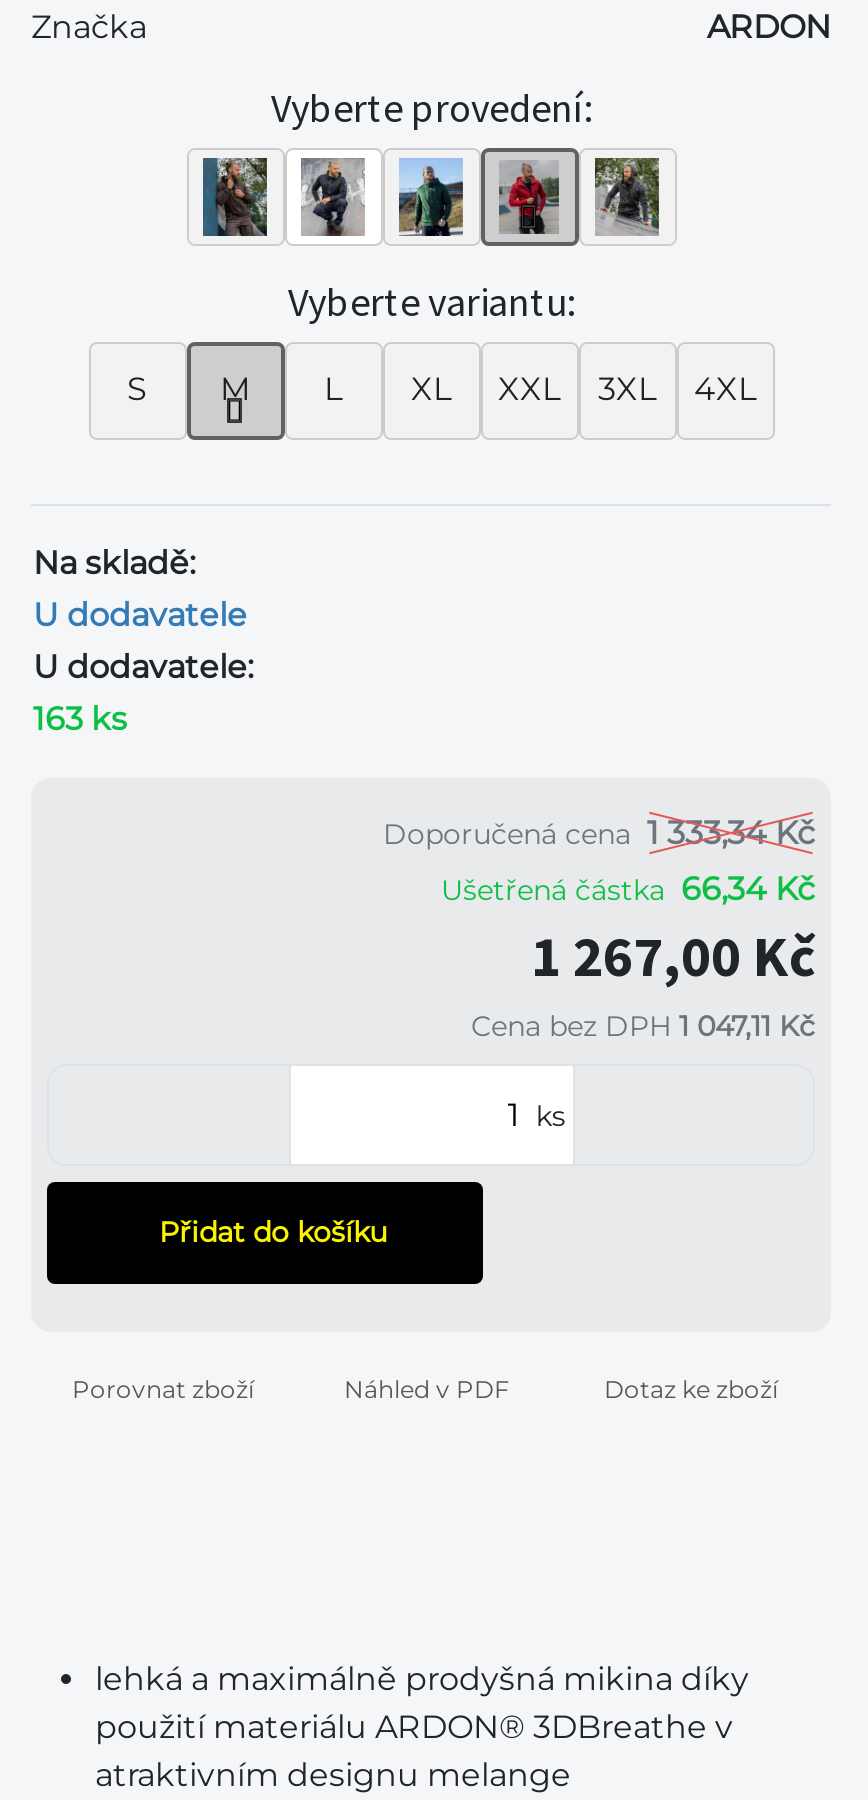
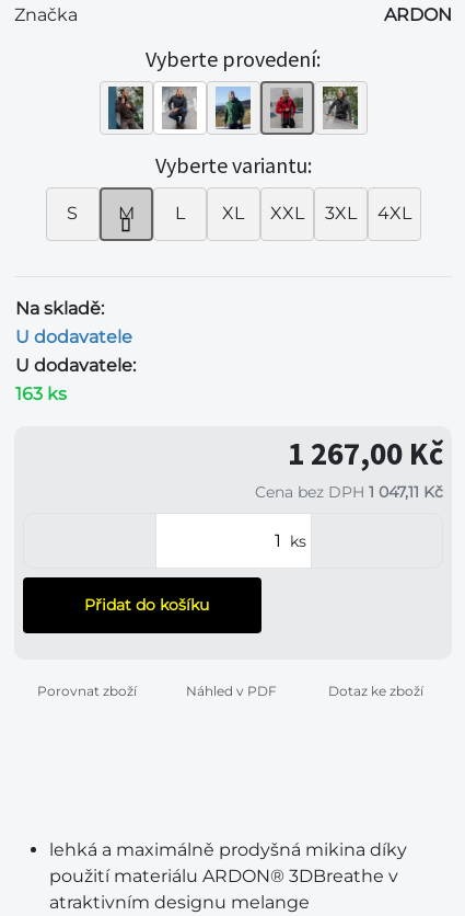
[383,813,815,907] Doporučená cena 1 333,34 Kč | Ušetřená částka 66,34 Kč -> none

